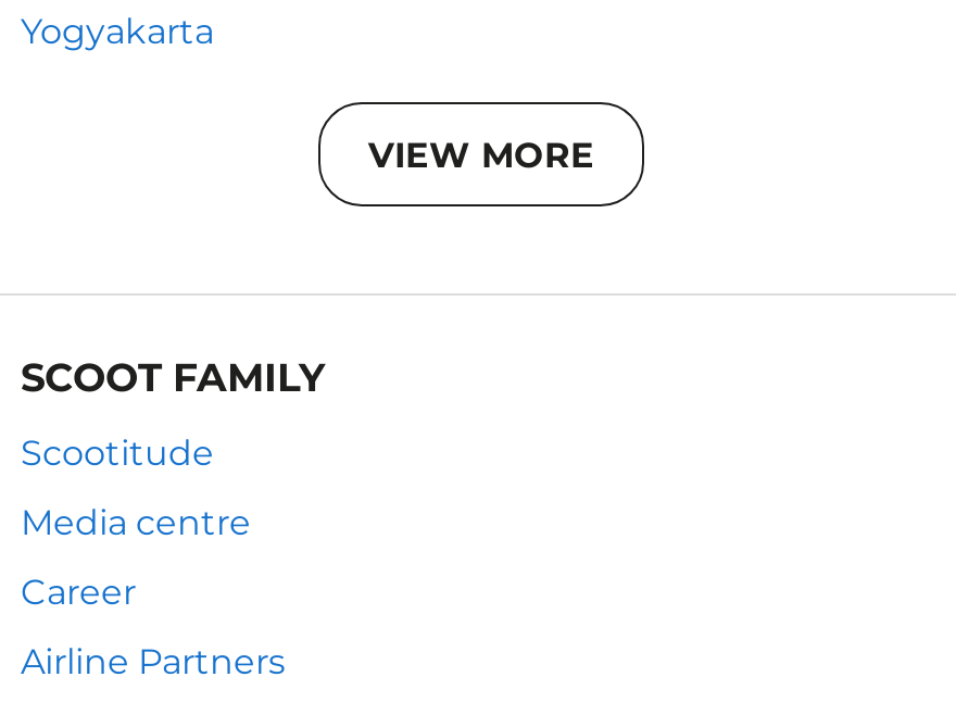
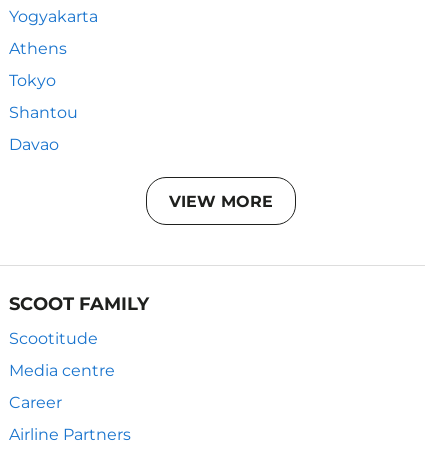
none -> [9,39,78,154] Athens | Tokyo | Shantou | Davao

